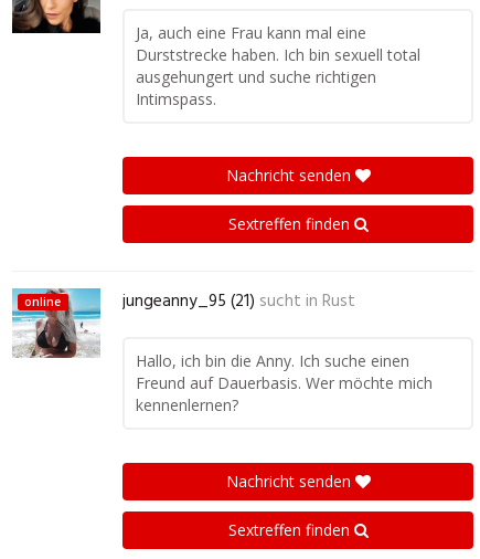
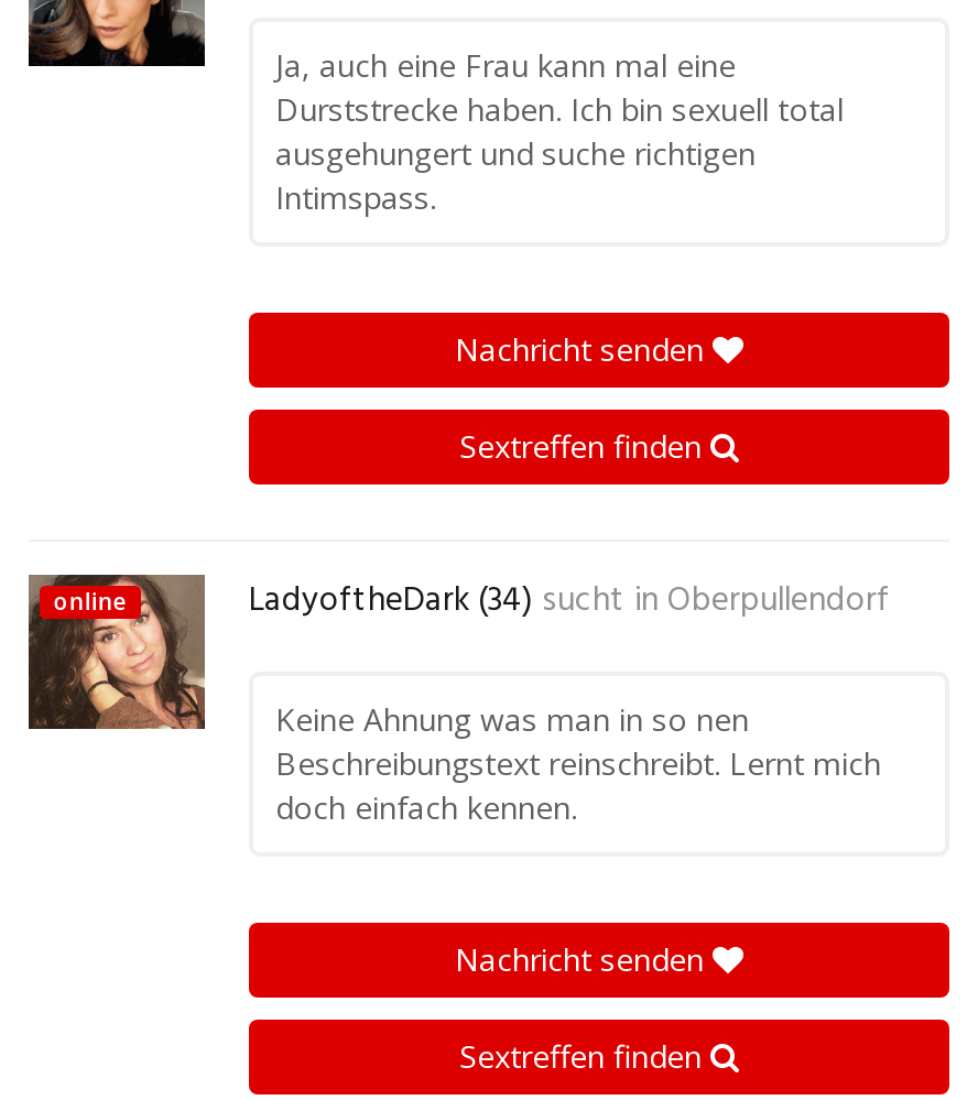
[11,287,355,366] [image] | jungeanny_95 (21) sucht in Rust -> [26,573,890,731] [image] | LadyoftheDark (34) sucht in Oberpullendorf
[136,350,433,415] Hallo, ich bin die Anny. Ich suche einen | Freund auf Dauerbasis. Wer möchte mich | kennenlernen? -> [275,697,881,827] Keine Ahnung was man in so nen | Beschreibungstext reinschreibt. Lernt mich | doch einfach kennen.

